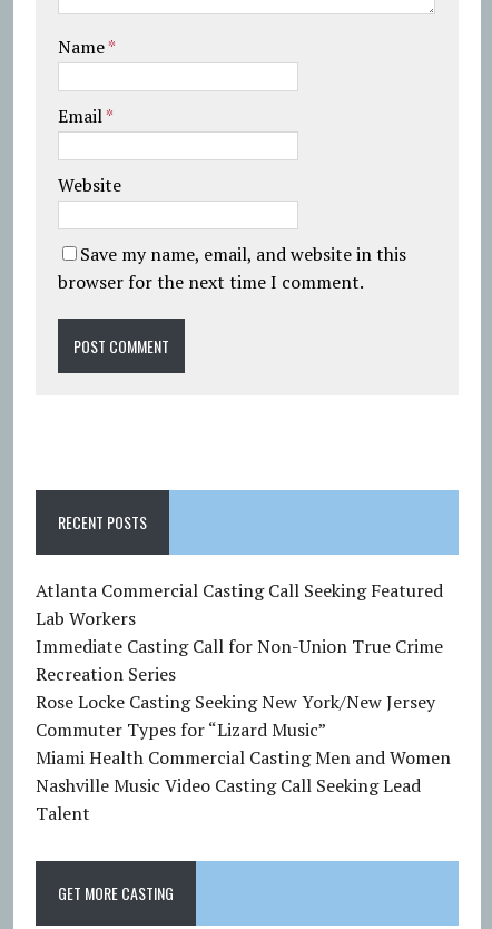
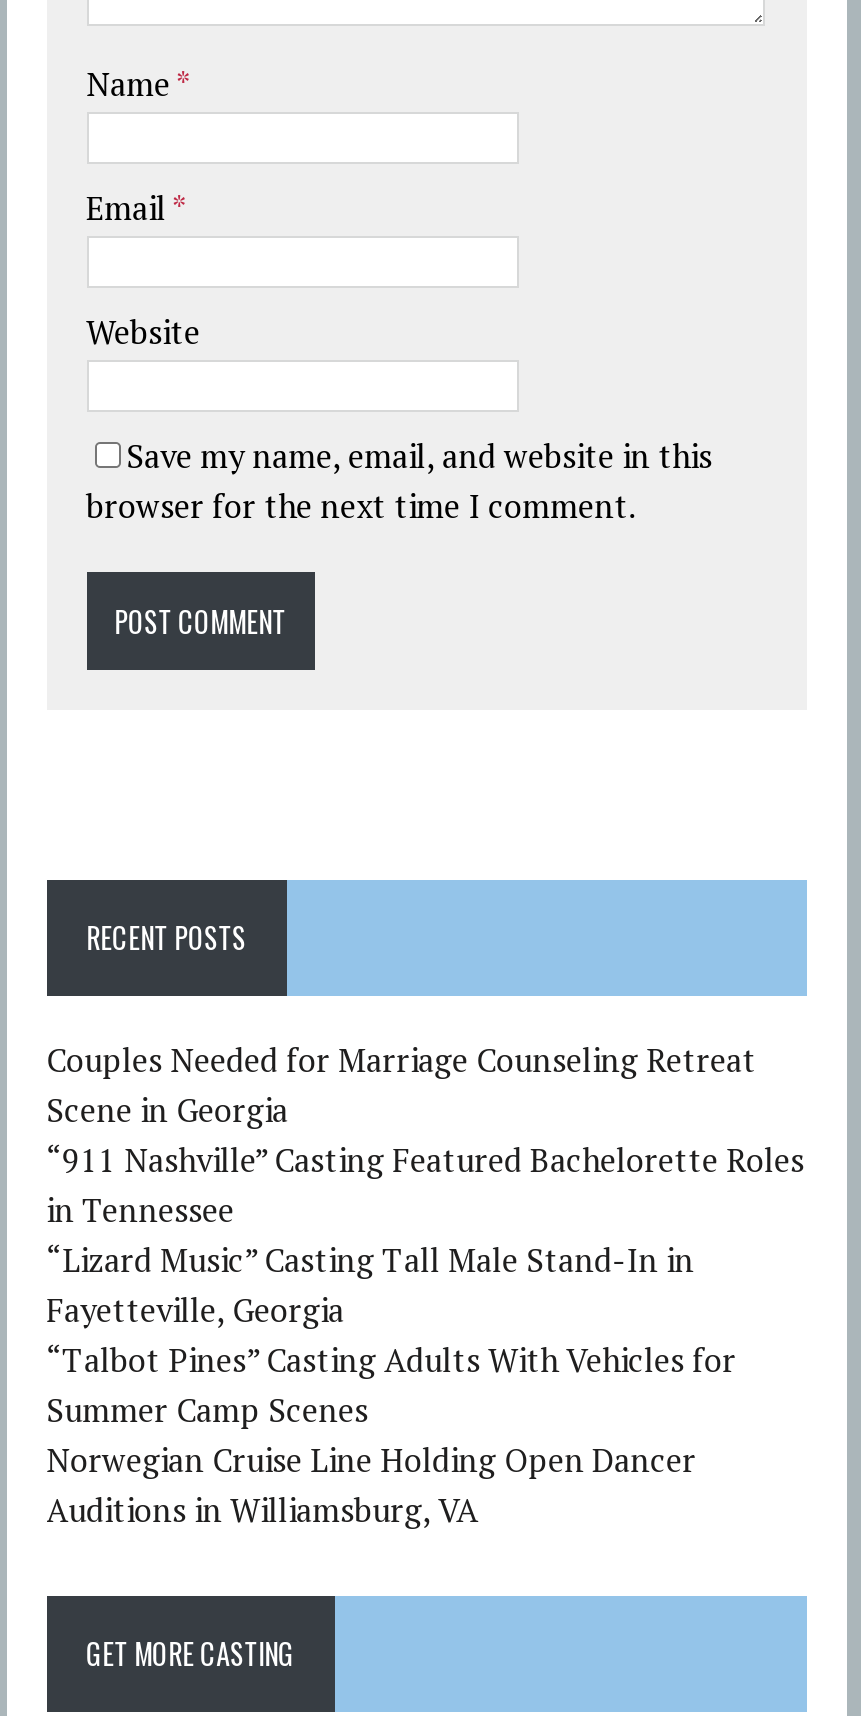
[35,578,450,825] Atlanta Commercial Casting Call Seeking Featured | Lab Workers | Immediate Casting Call for Non-Union True Crime | Recreation Series | Rose Locke Casting Seeking New York/New Jersey | Commuter Types for “Lizard Music” | Miami Health Commercial Casting Men and Women | Nashville Music Video Casting Call Seeking Lead | Talent -> [46,1037,804,1531] Couples Needed for Marriage Counseling Retreat | Scene in Georgia | “911 Nashville” Casting Featured Bachelorette Roles | in Tennessee | “Lizard Music” Casting Tall Male Stand-In in | Fayetteville, Georgia | “Talbot Pines” Casting Adults With Vehicles for | Summer Camp Scenes | Norwegian Cruise Line Holding Open Dancer | Auditions in Williamsburg, VA

